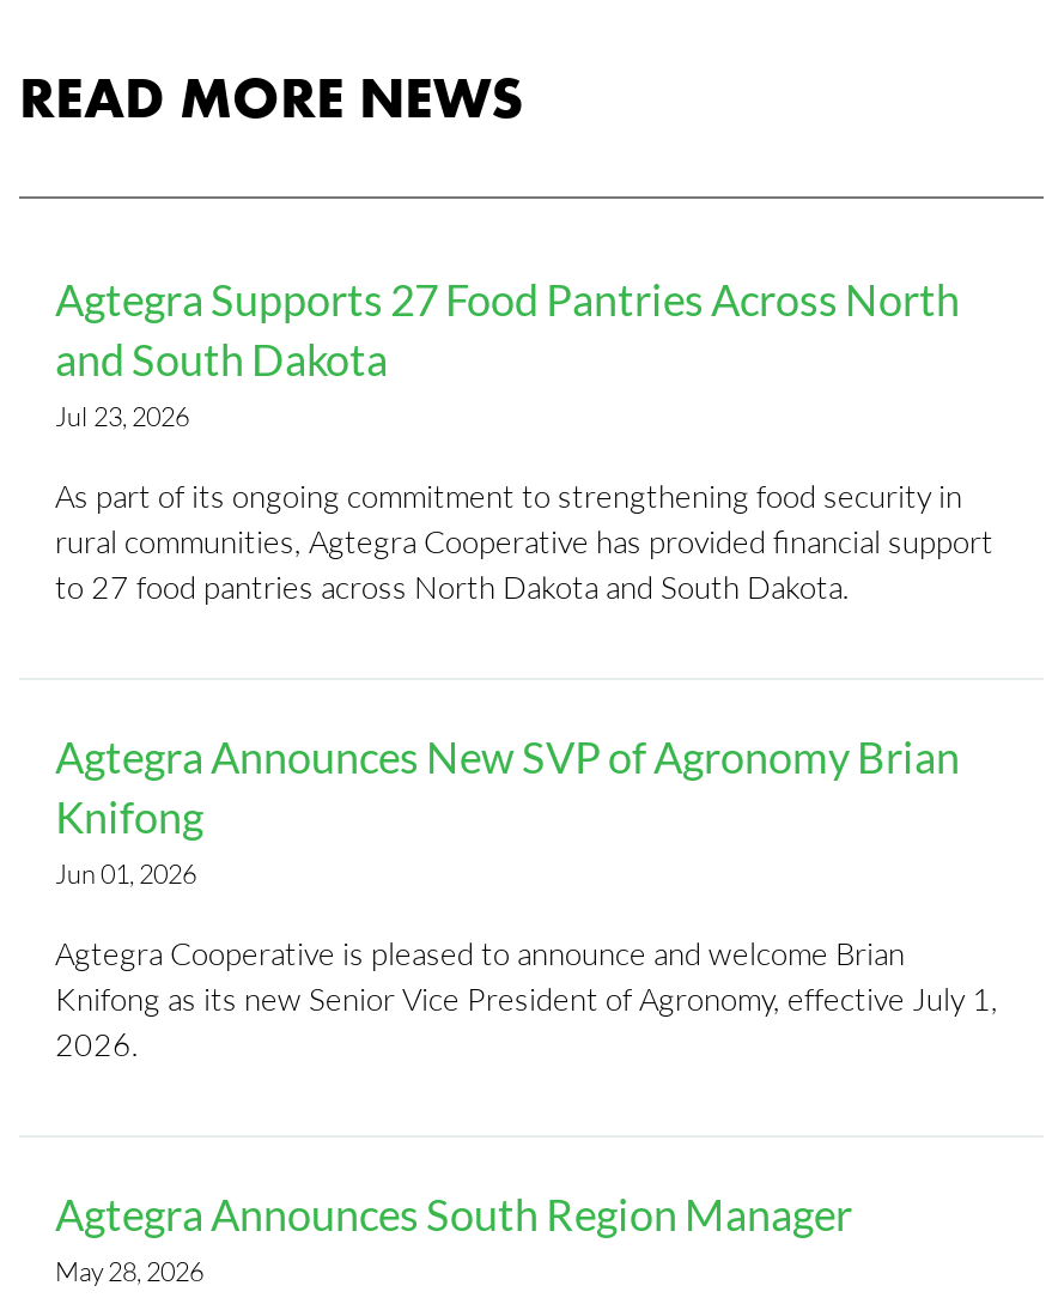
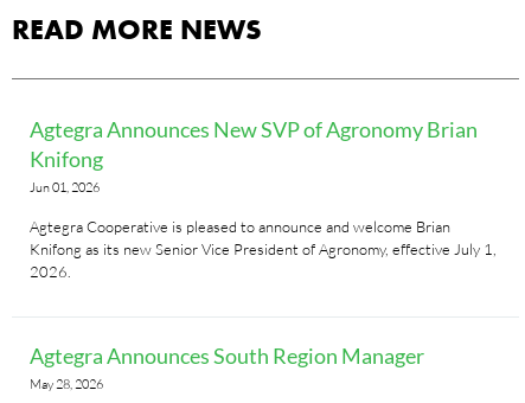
[55,272,993,605] Agtegra Supports 27 Food Pantries Across North | and South Dakota | Jul 23, 2026 | As part of its ongoing commitment to strengthening food security in | rural communities, Agtegra Cooperative has provided financial support | to 27 food pantries across North Dakota and South Dakota. -> none

